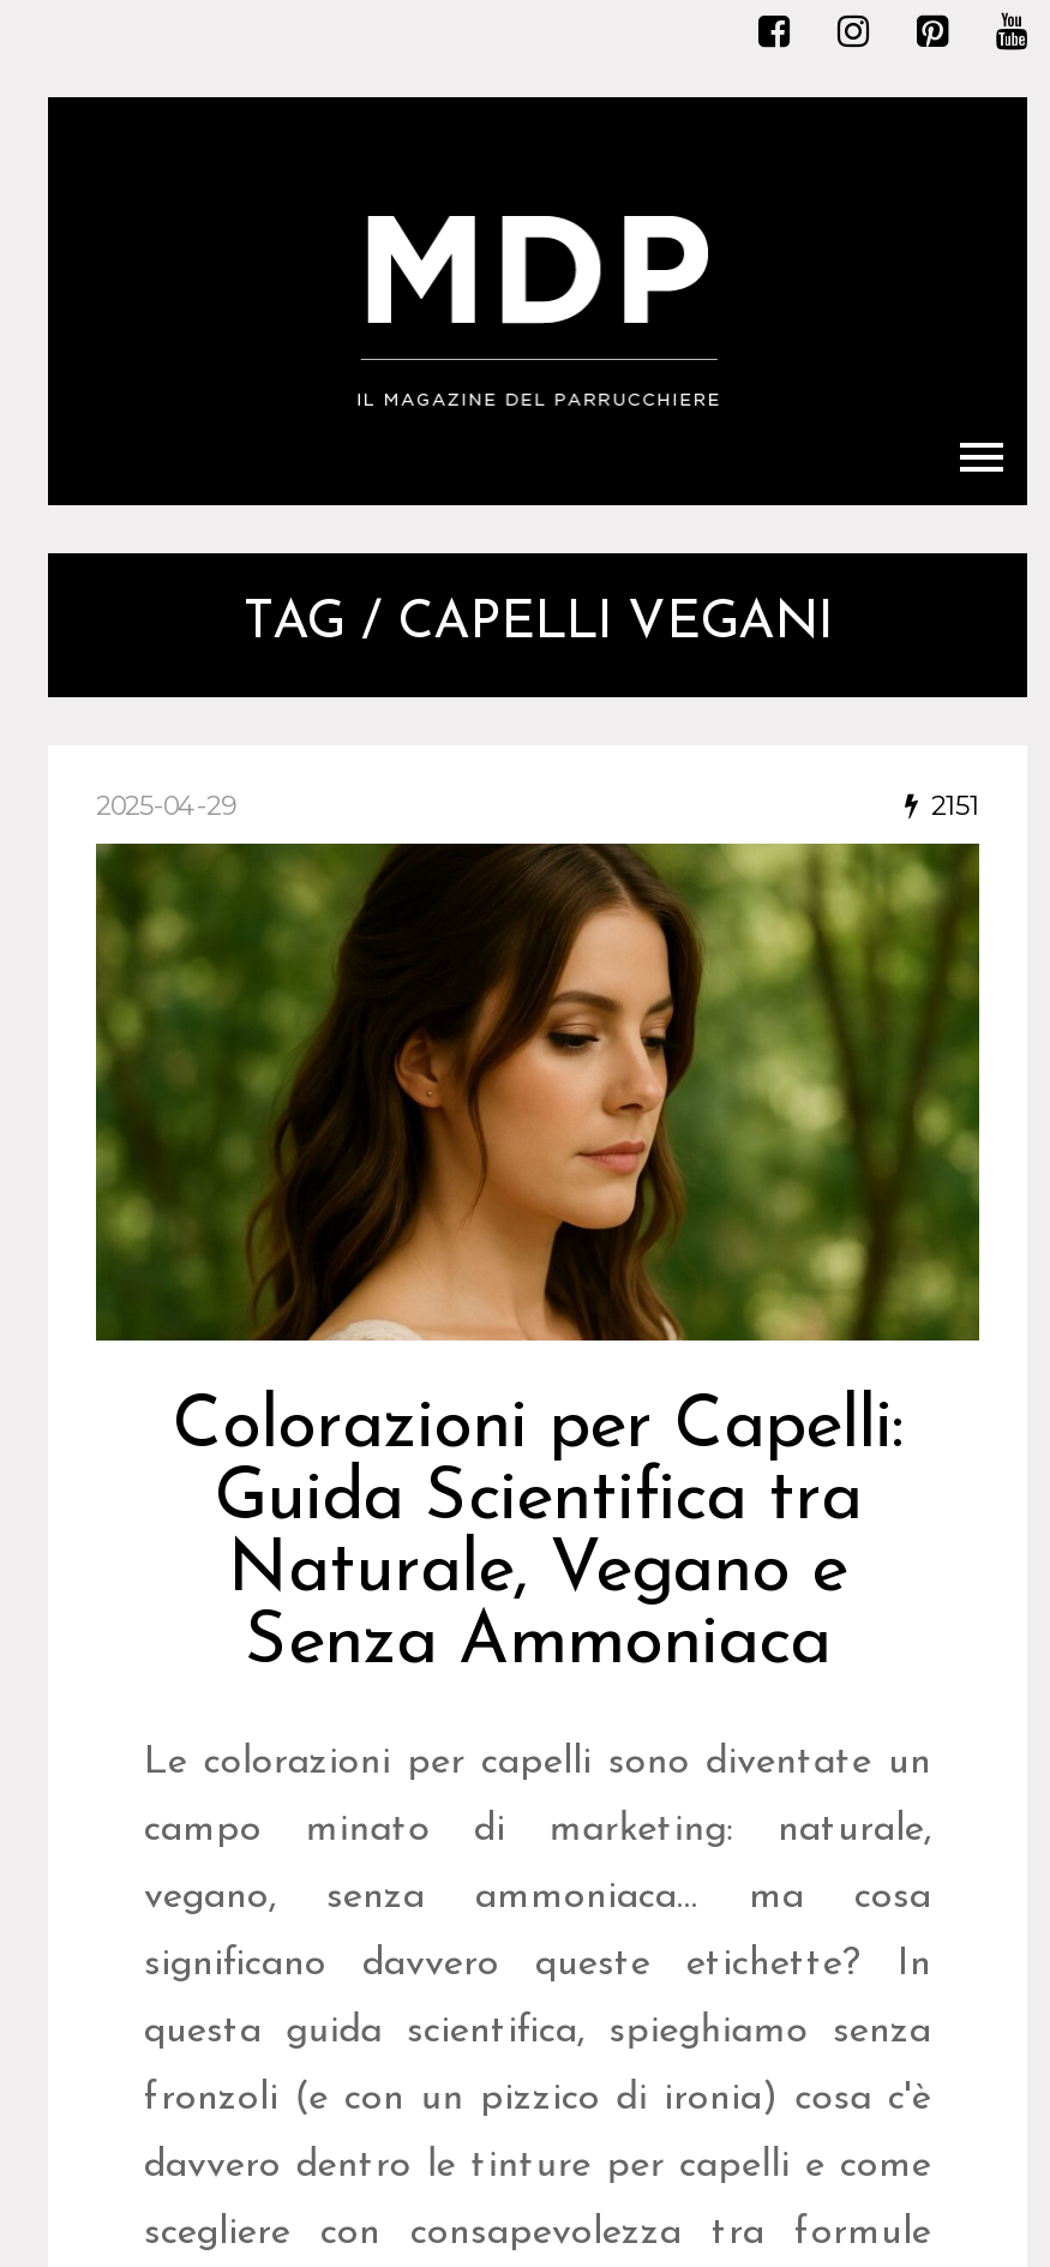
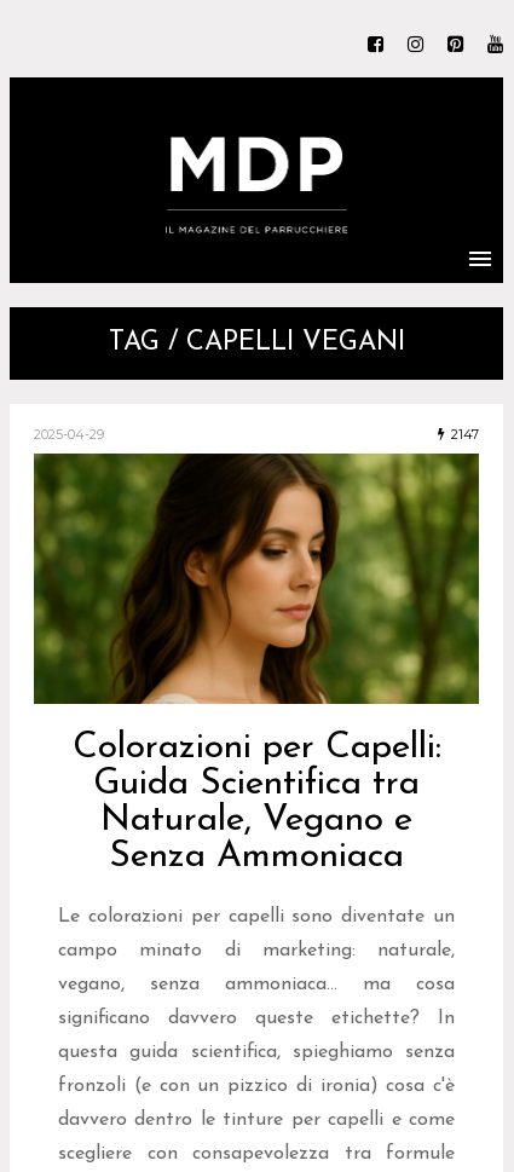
[931,788,979,822] 2151 -> [451,426,479,443] 2147

